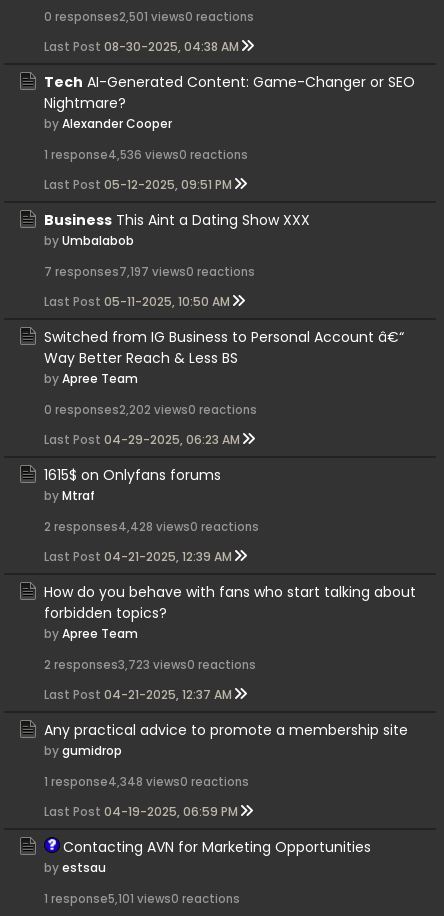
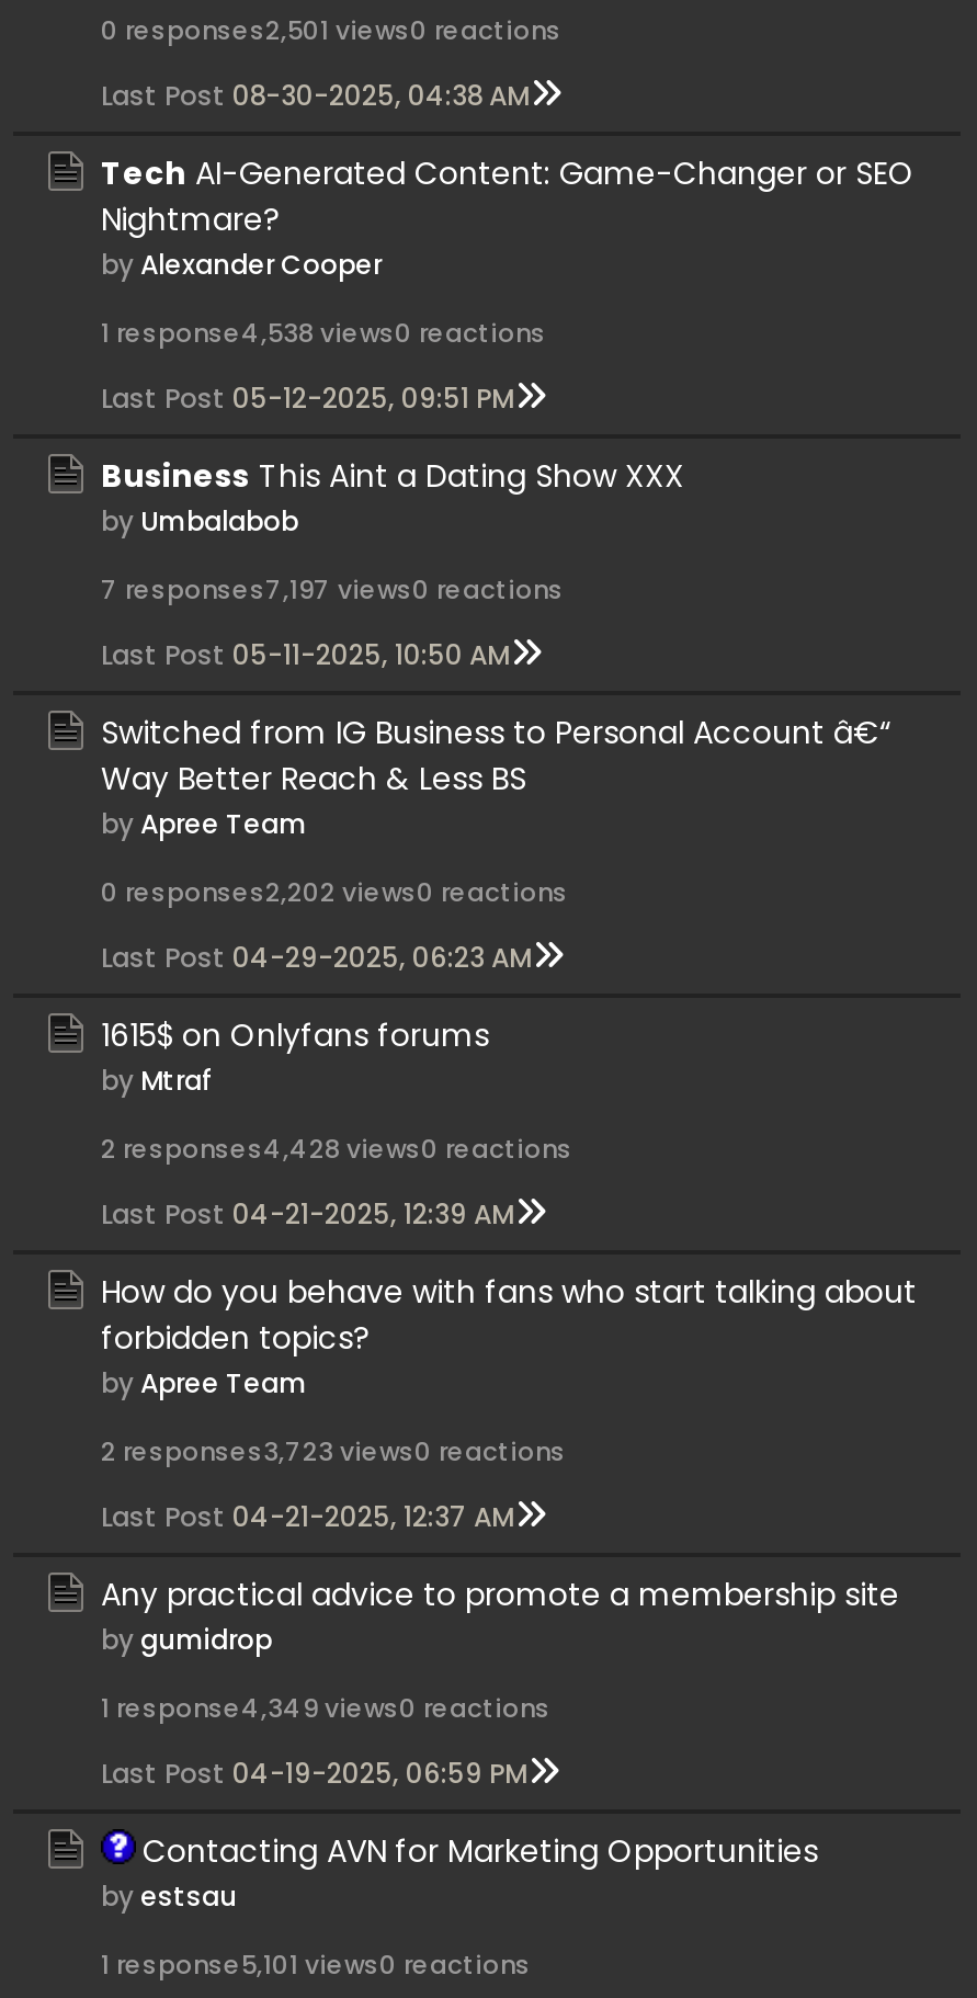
[44,147,248,163] 1 response4,536 views0 reactions -> [101,316,546,351] 1 response4,538 views0 reactions
[44,774,249,790] 1 response4,348 views0 reactions -> [101,1691,550,1726] 1 response4,349 views0 reactions

